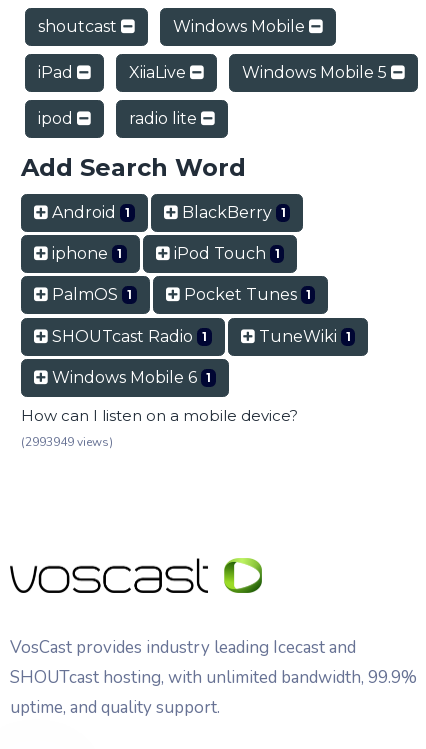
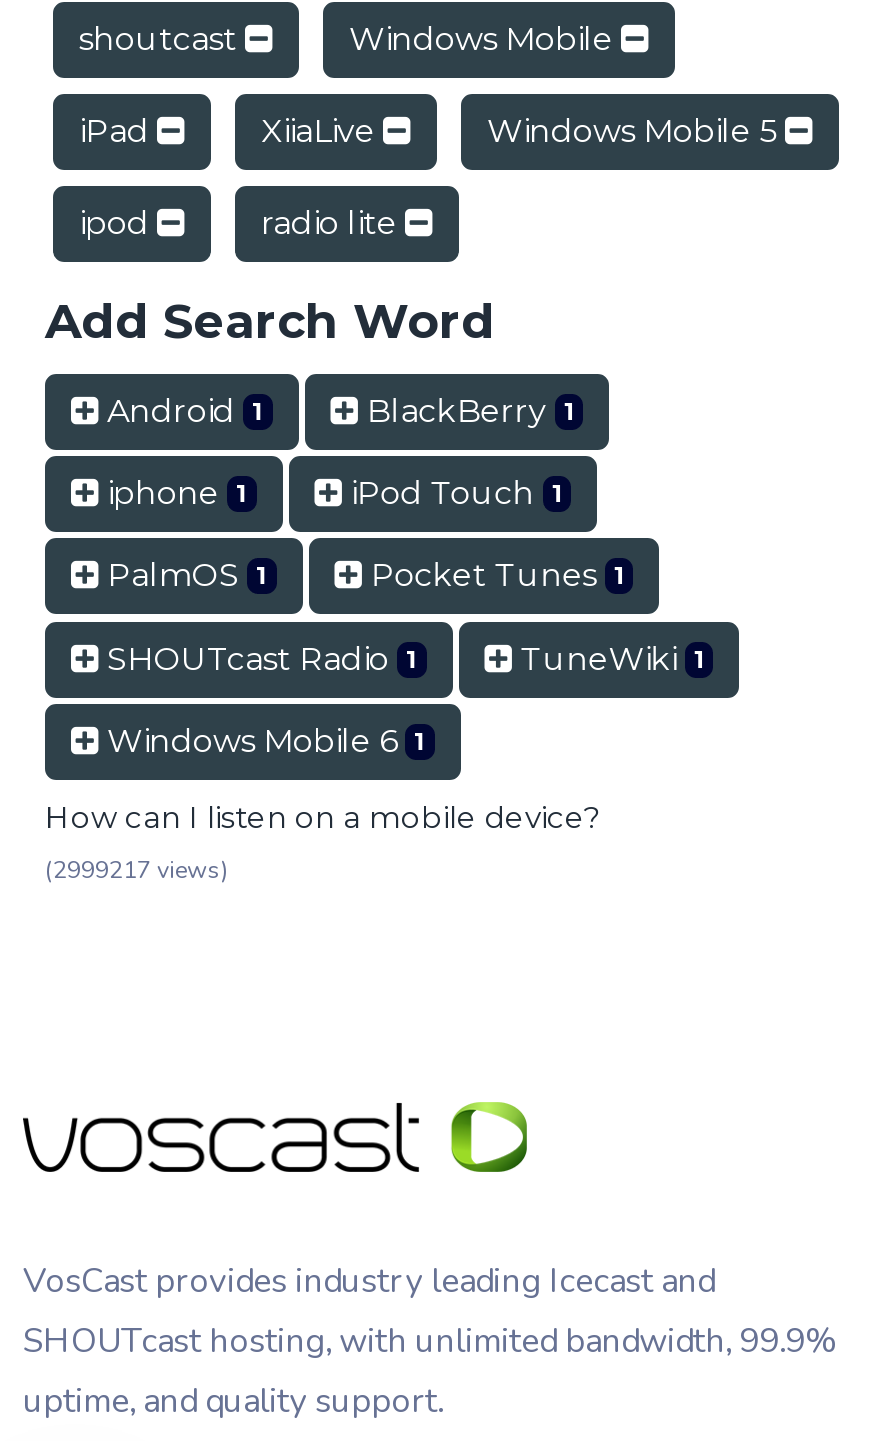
[21,434,113,450] (2993949 views) -> [45,854,229,886] (2999217 views)

